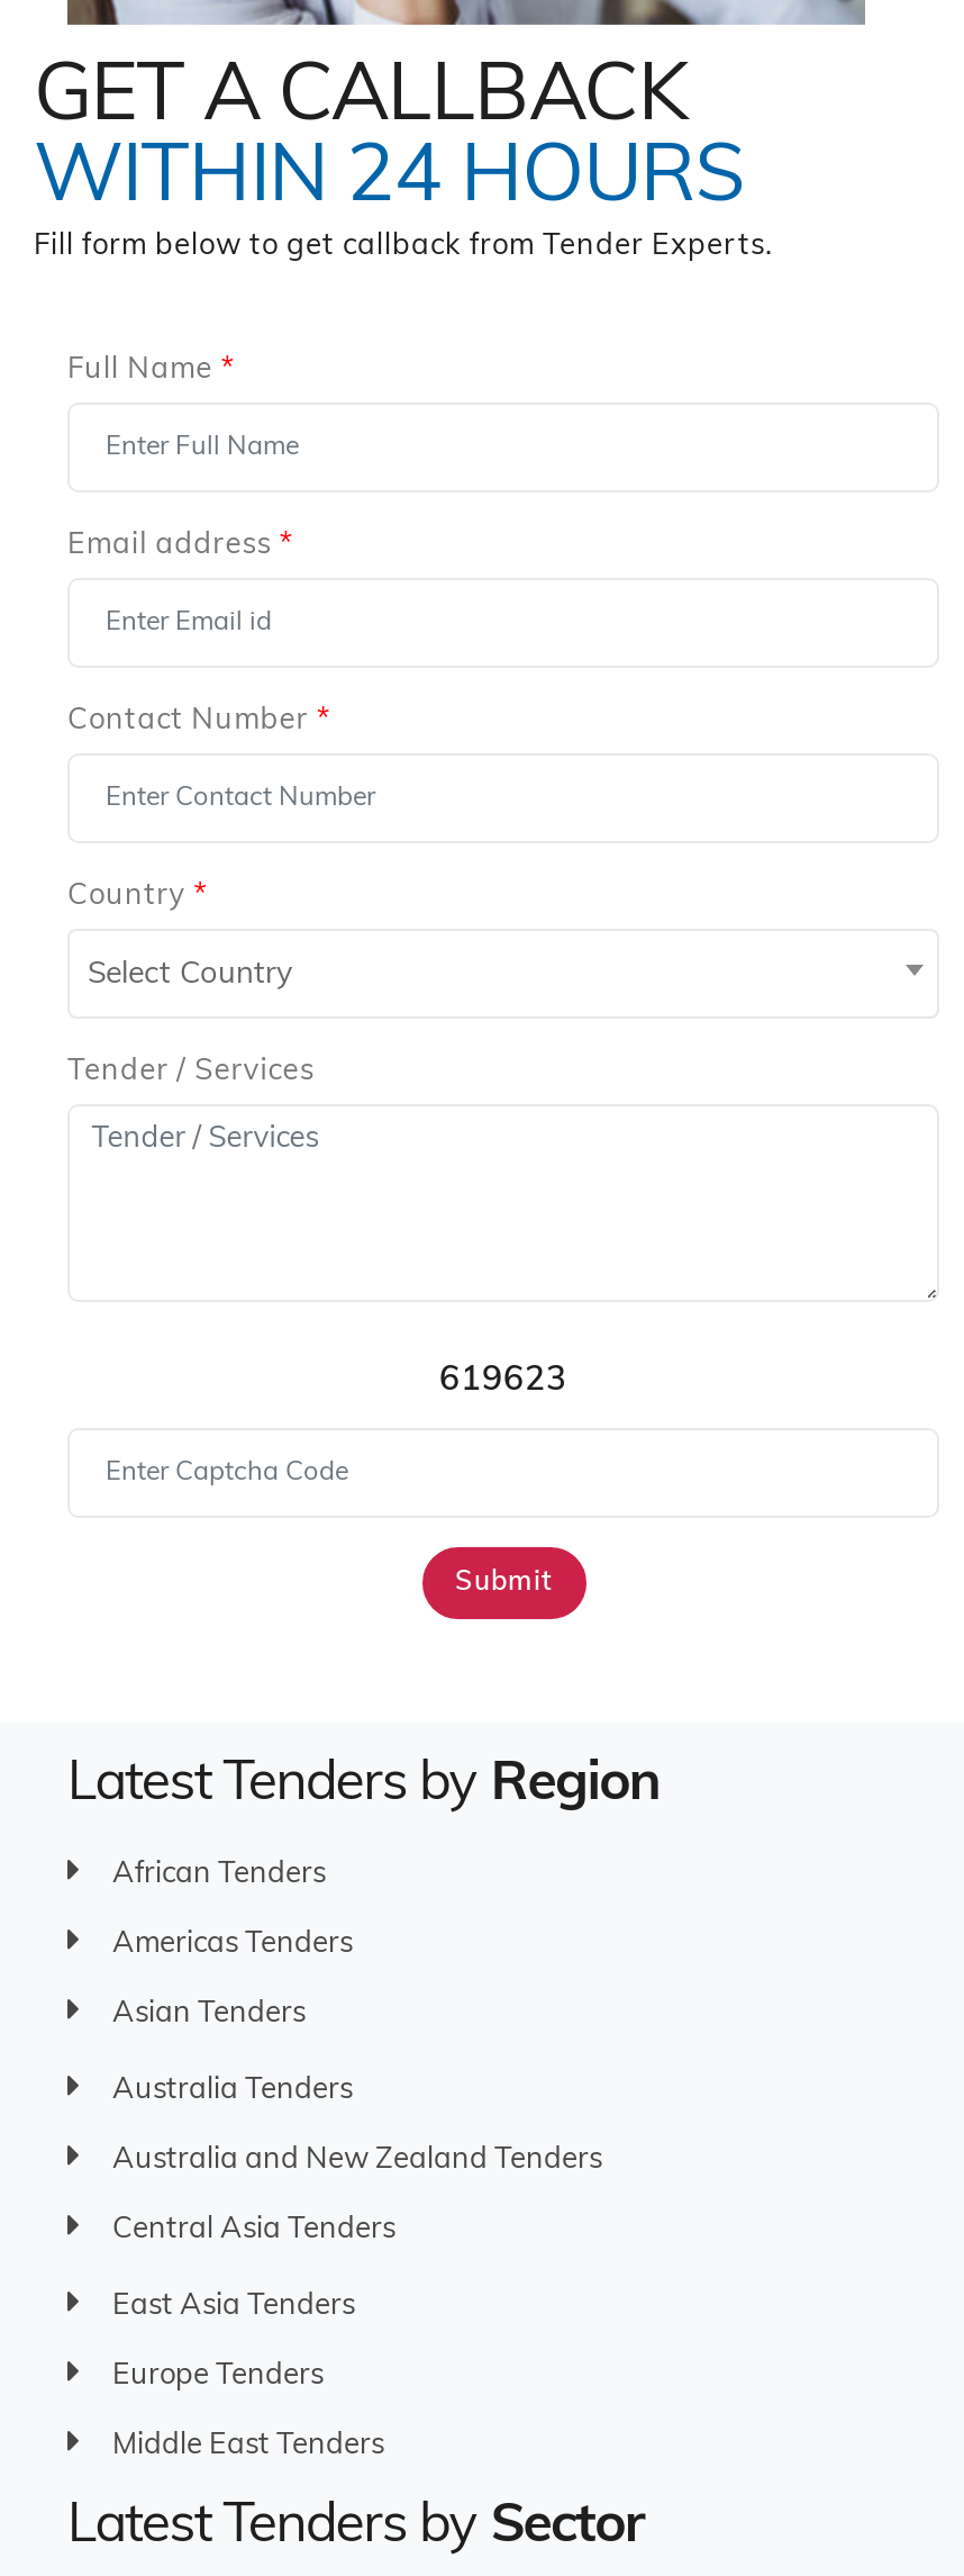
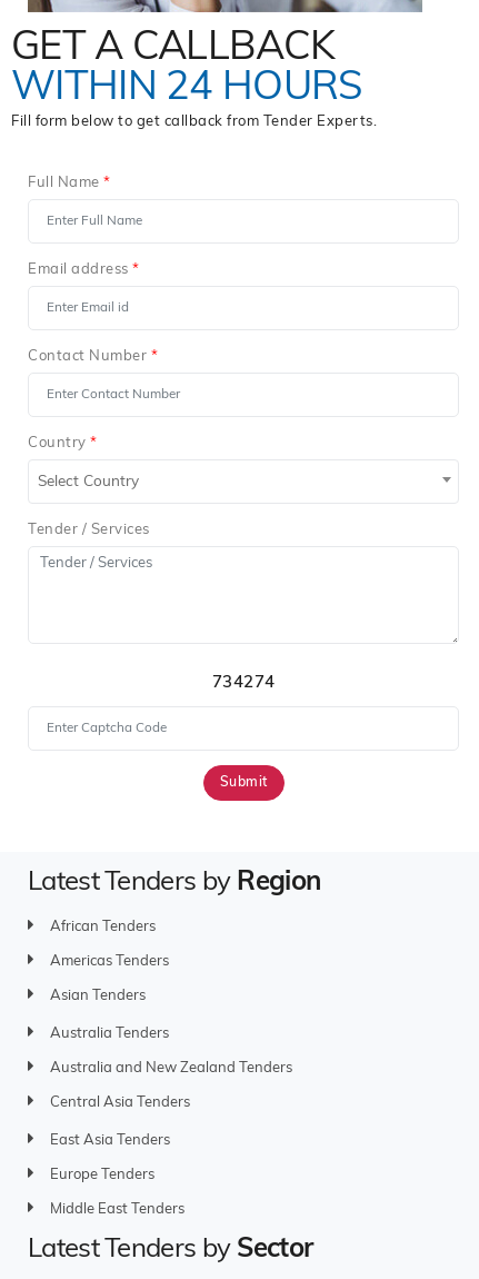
[439,1365,567,1398] 619623 -> [212,675,275,692] 734274

